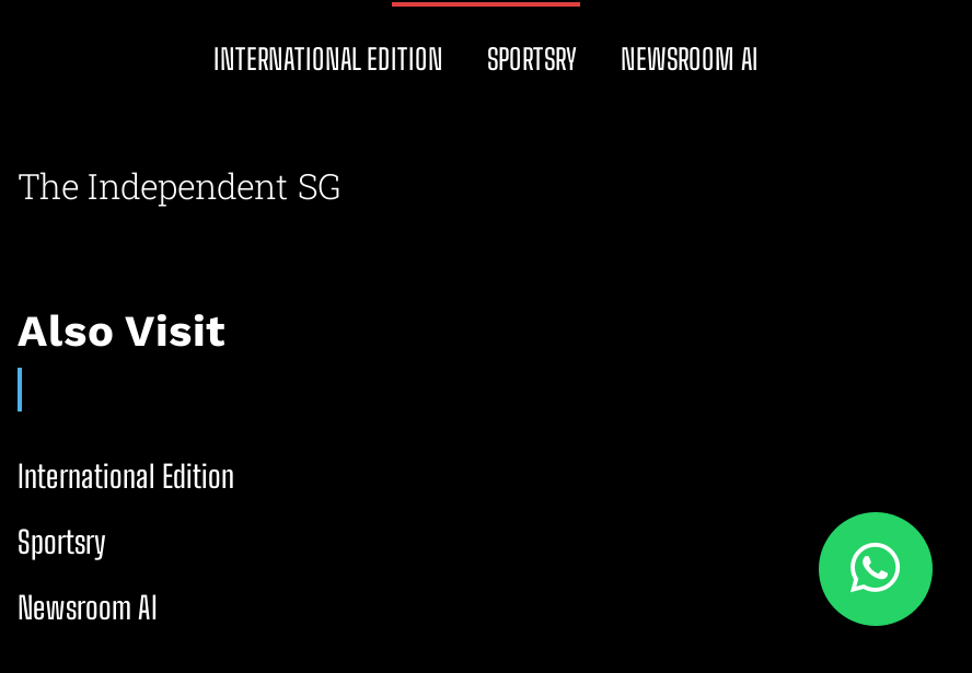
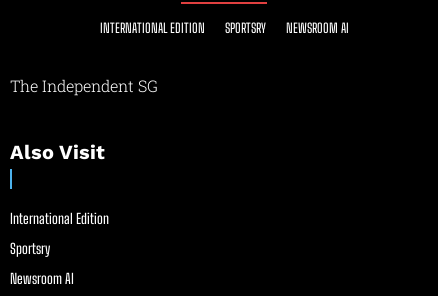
[817,510,935,628] [image] -> none

